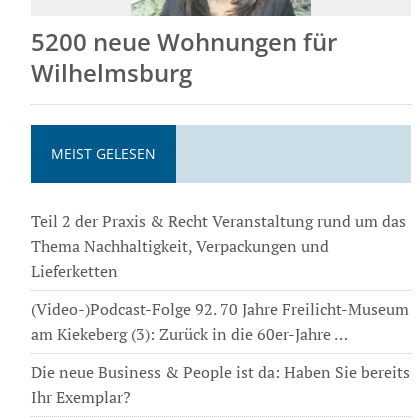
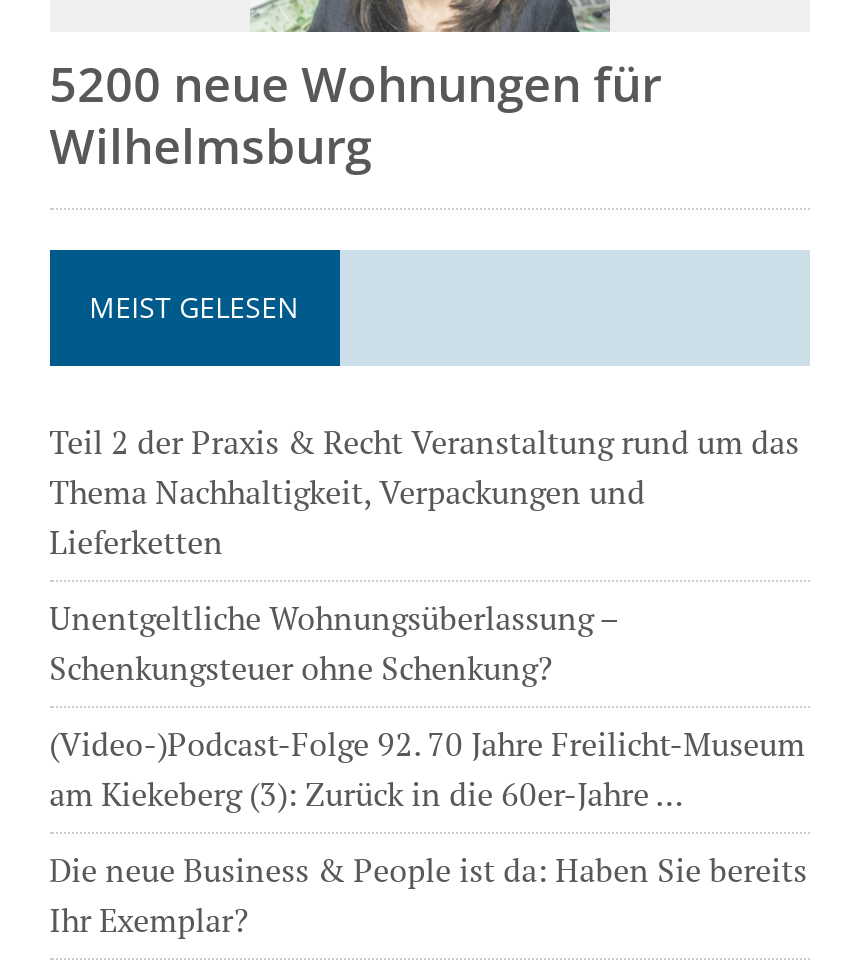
none -> [49,596,617,690] Unentgeltliche Wohnungsüberlassung – | Schenkungsteuer ohne Schenkung?

